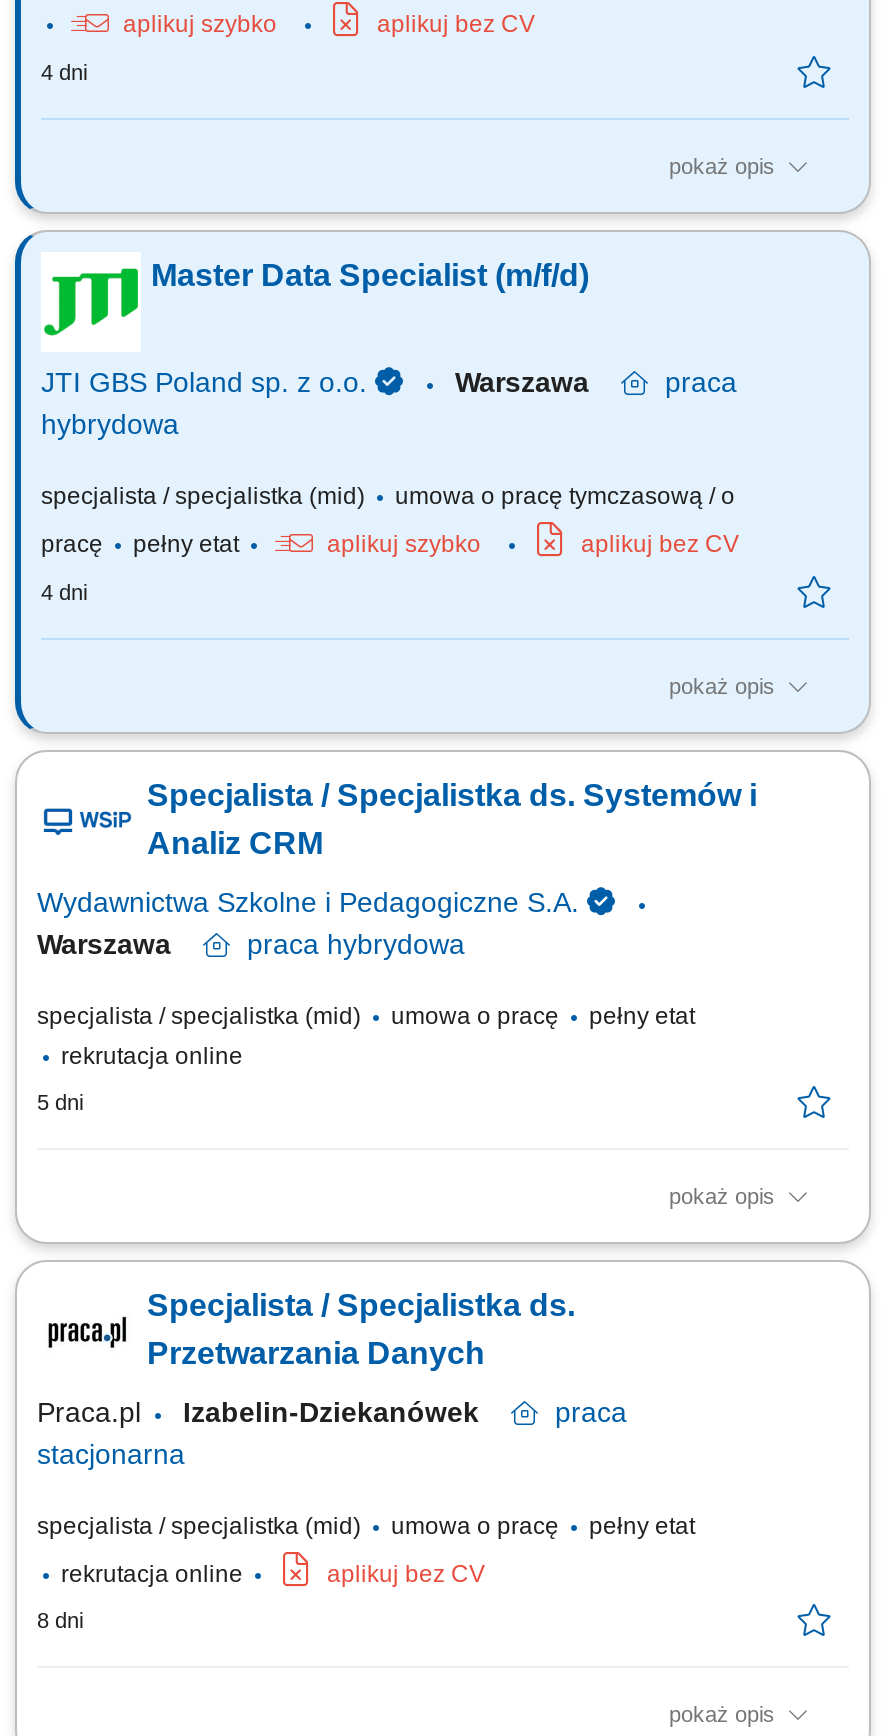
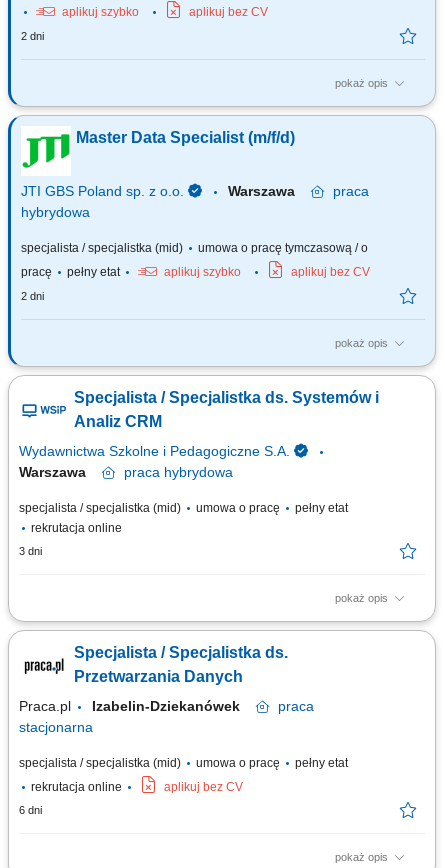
[41,60,87,84] 4 dni -> [21,30,44,42] 2 dni
[41,580,87,604] 4 dni -> [21,290,44,302] 2 dni
[37,1090,83,1114] 5 dni -> [19,545,42,557] 3 dni
[37,1608,83,1632] 8 dni -> [19,804,42,816] 6 dni

